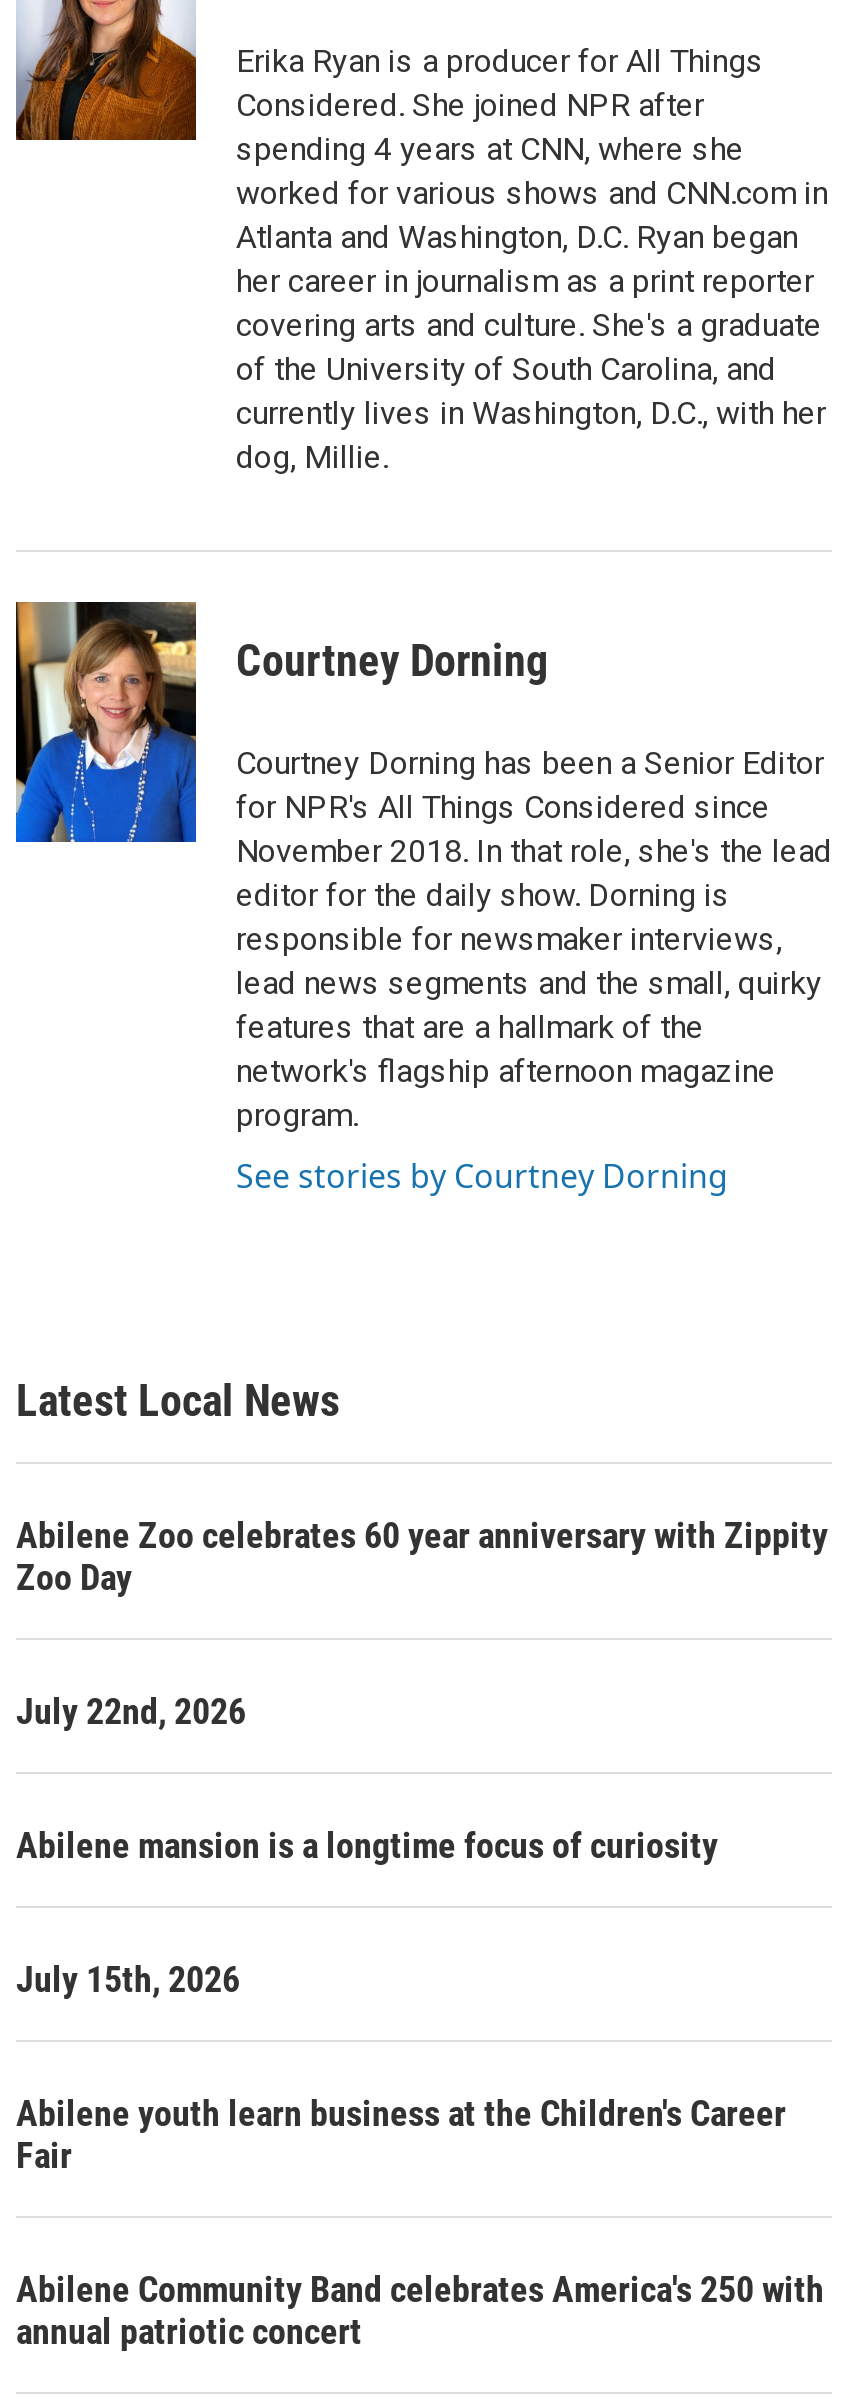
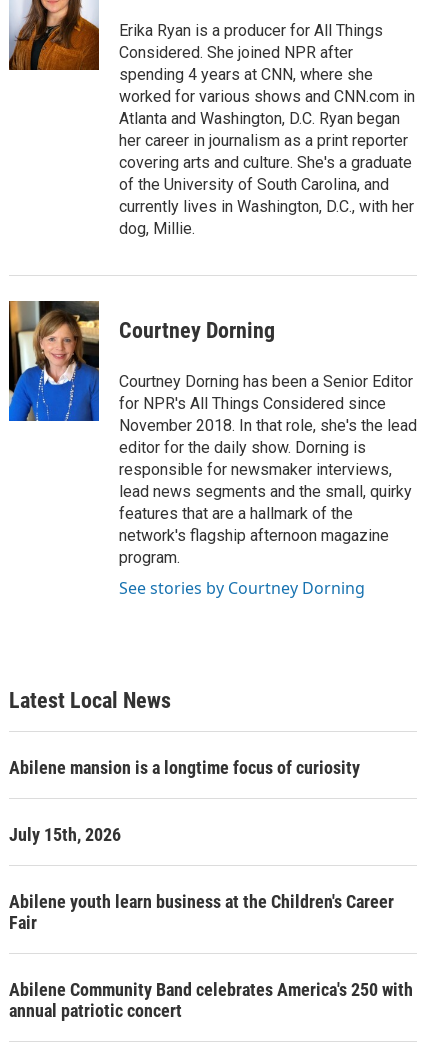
[16,1514,828,1732] Abilene Zoo celebrates 60 year anniversary with Zippity | Zoo Day | July 22nd, 2026 -> none

